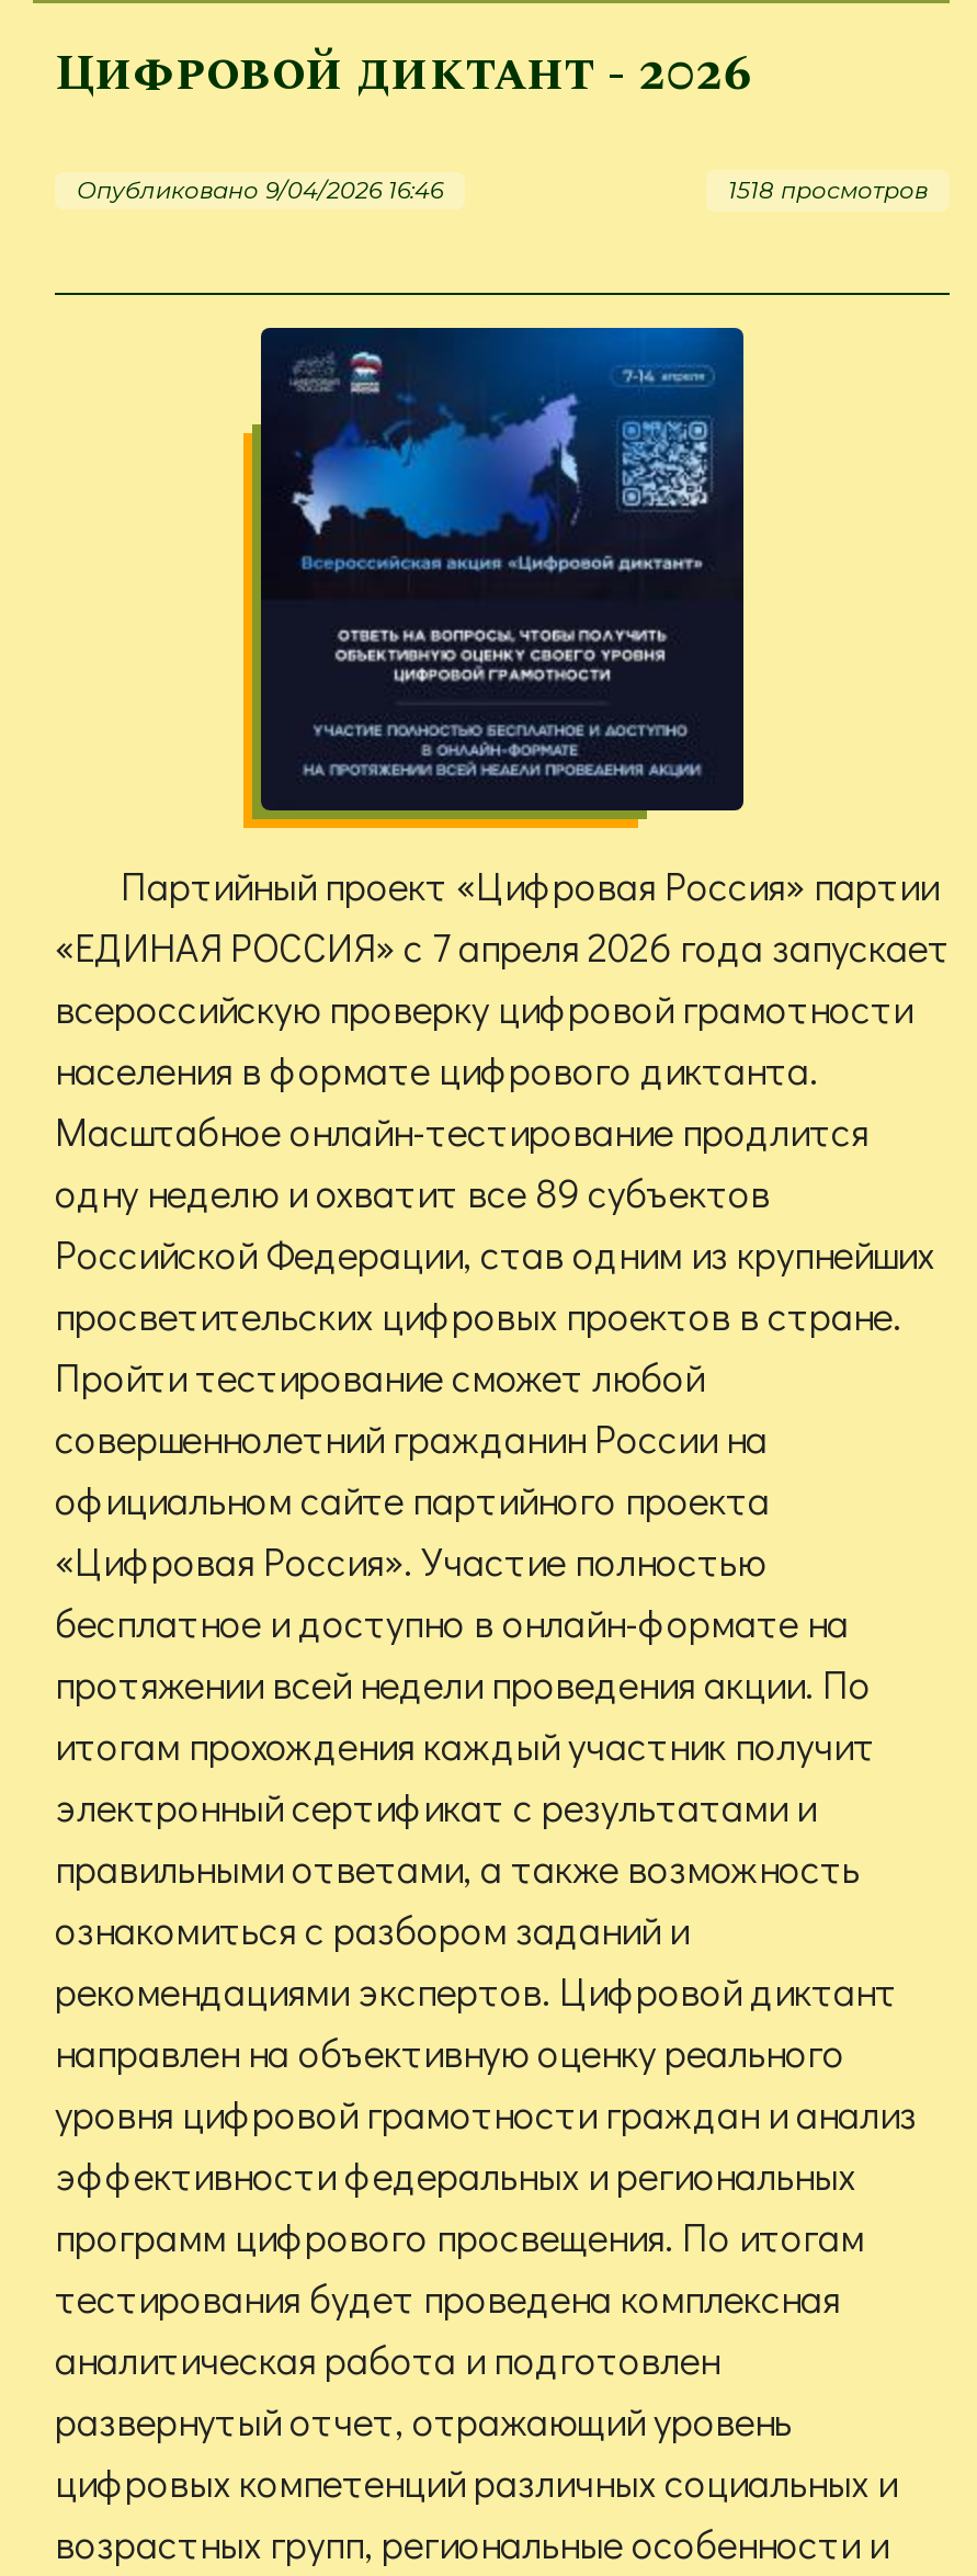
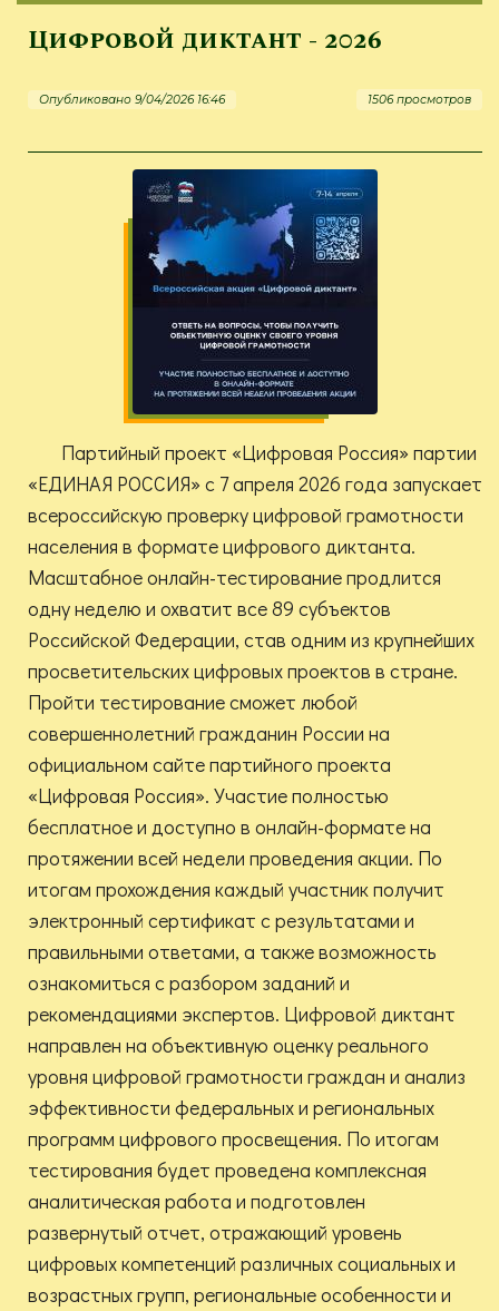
[728,177,928,205] 1518 просмотров -> [368,92,471,107] 1506 просмотров

